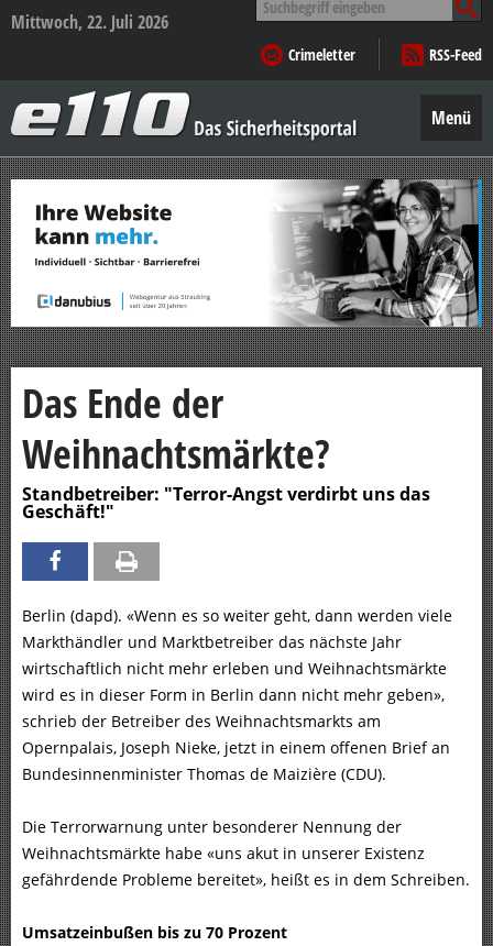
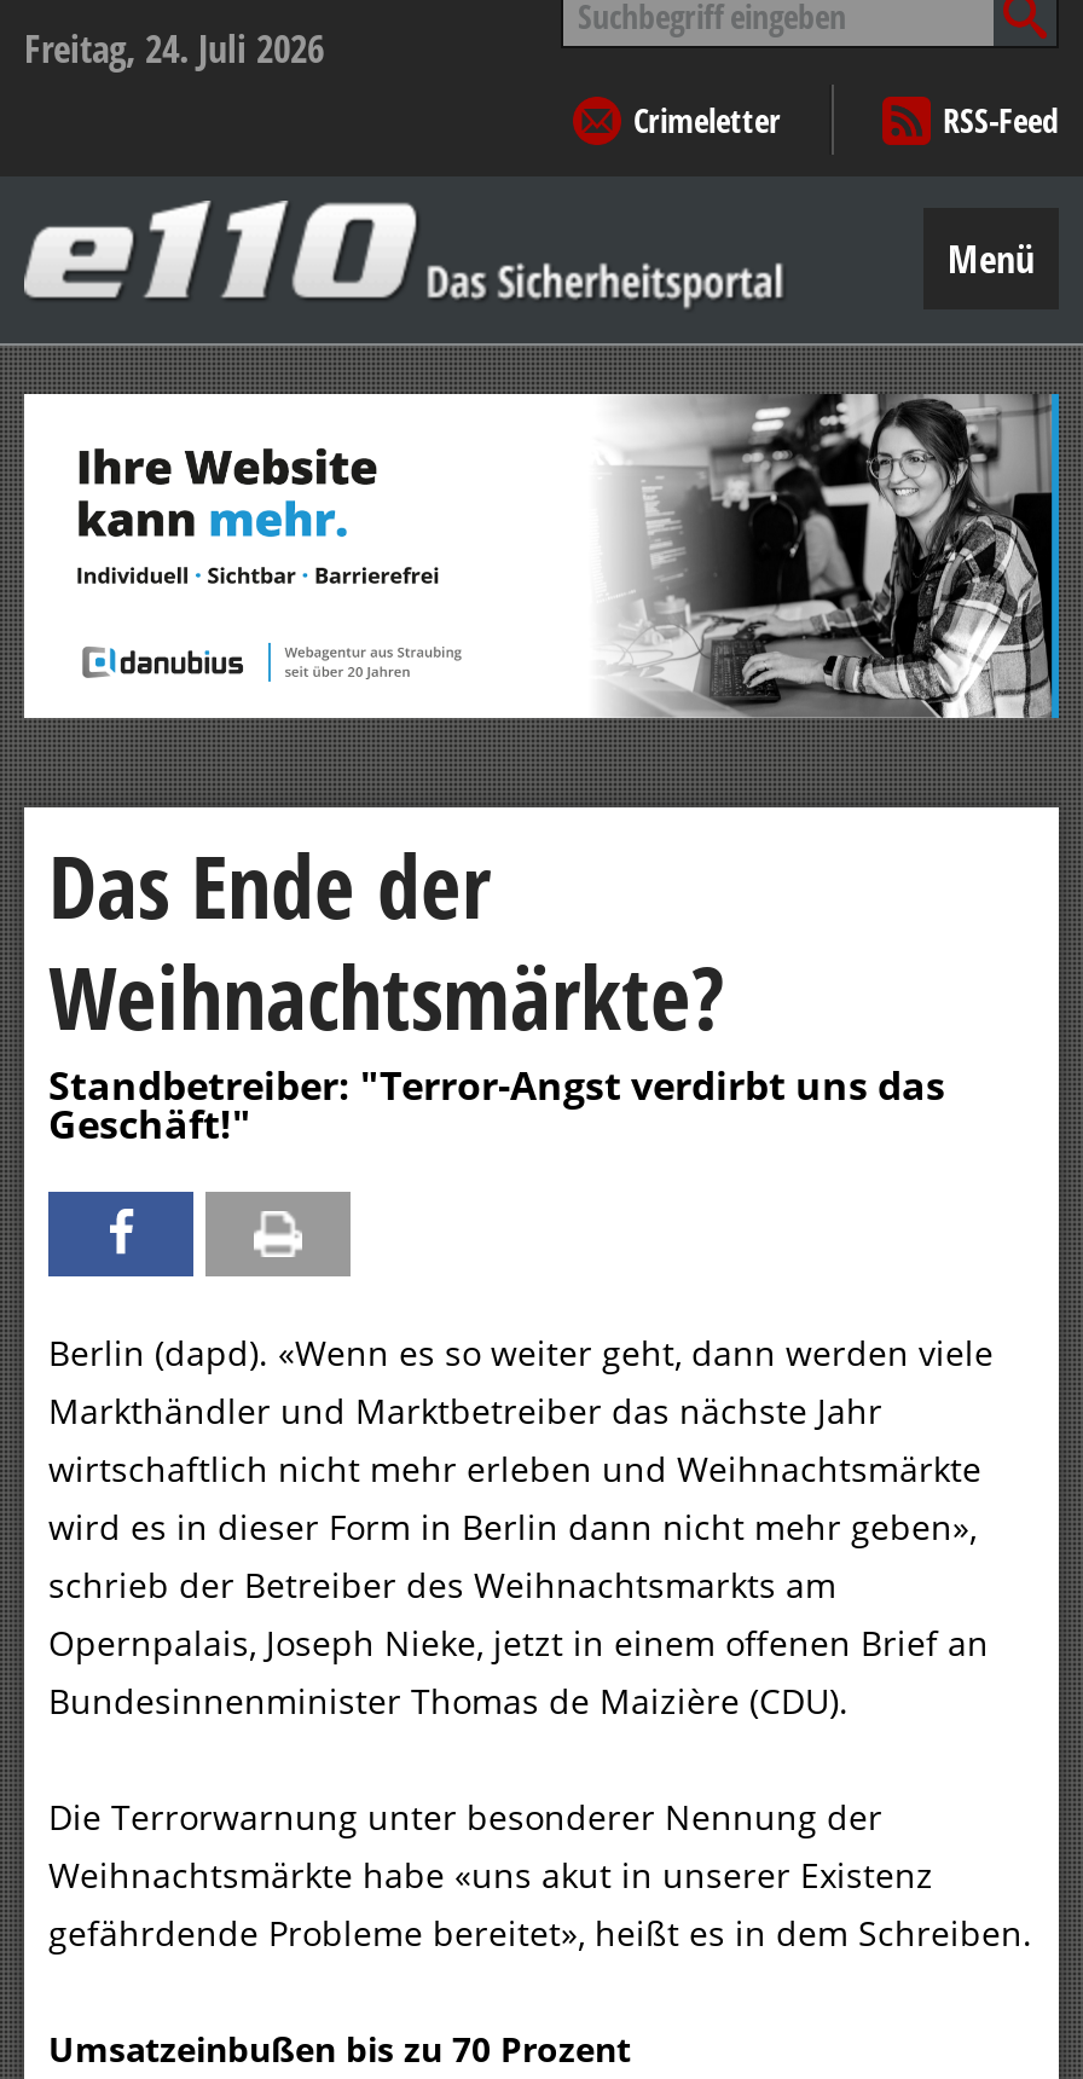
[11,10,168,34] Mittwoch, 22. Juli 2026 -> [24,22,324,75] Freitag, 24. Juli 2026

